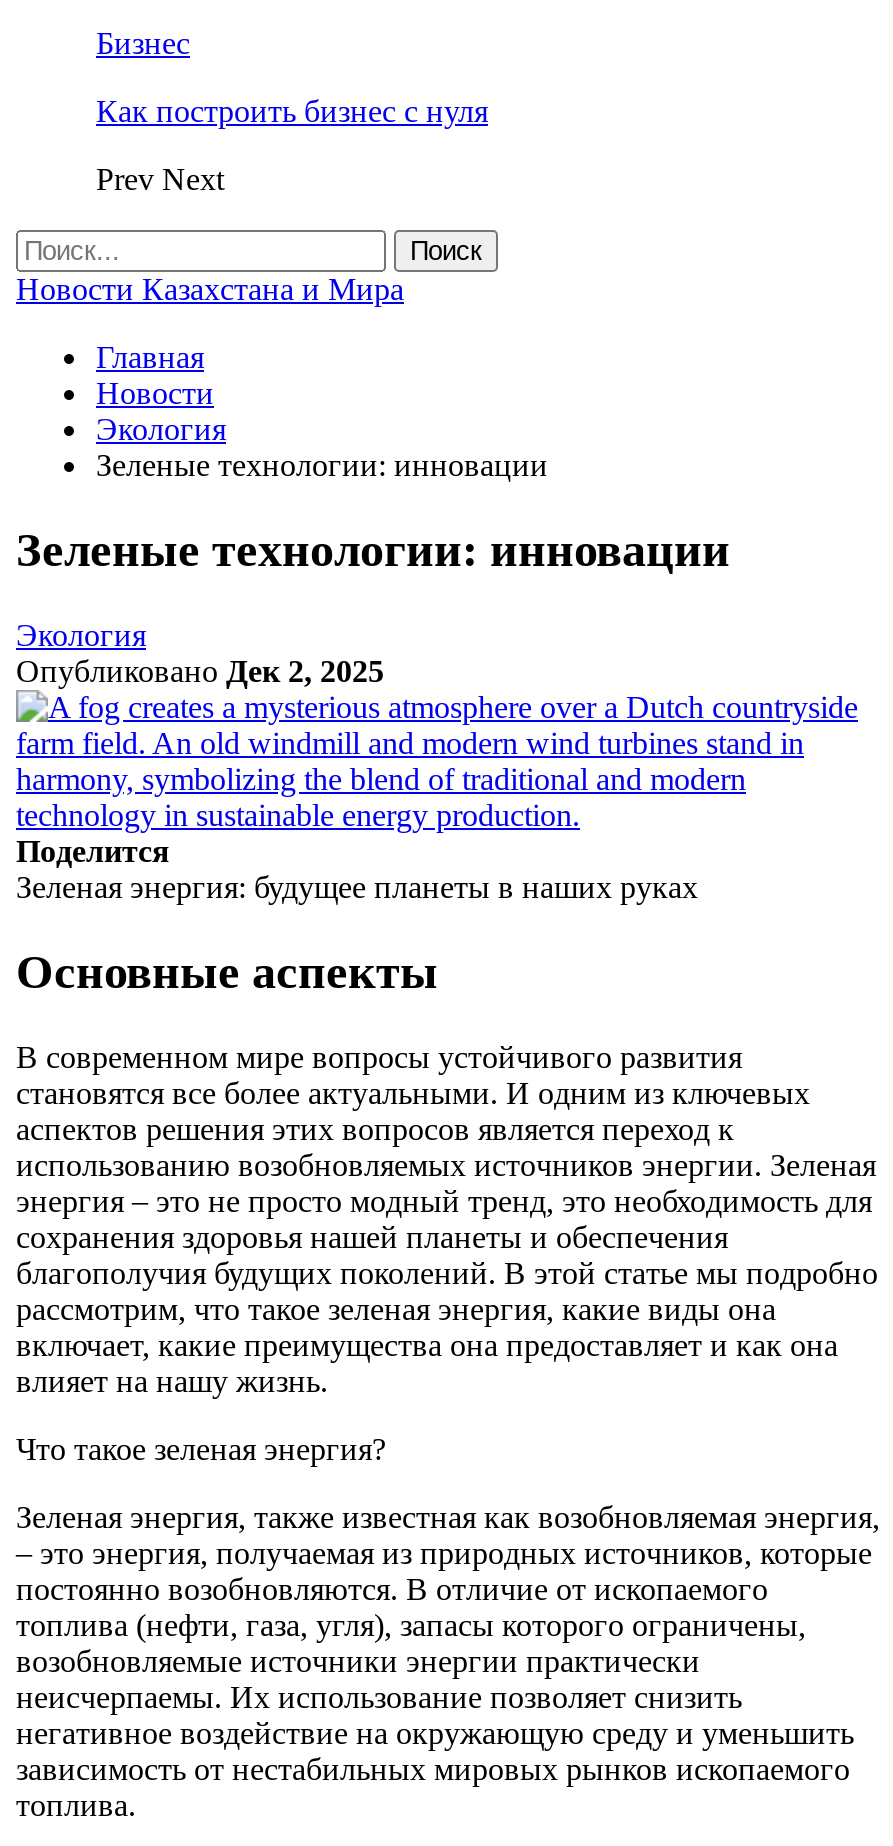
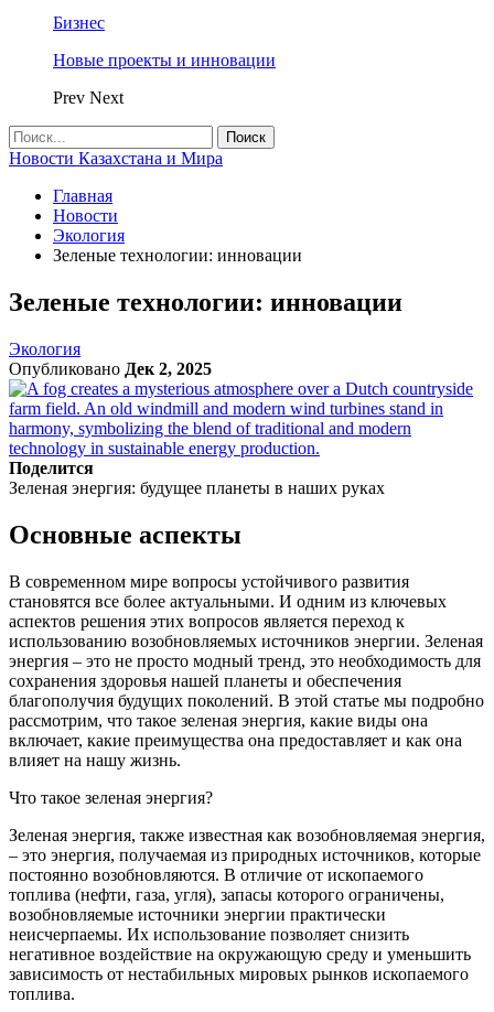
[96,94,488,128] Как построить бизнес с нуля -> [53,51,276,69] Новые проекты и инновации

